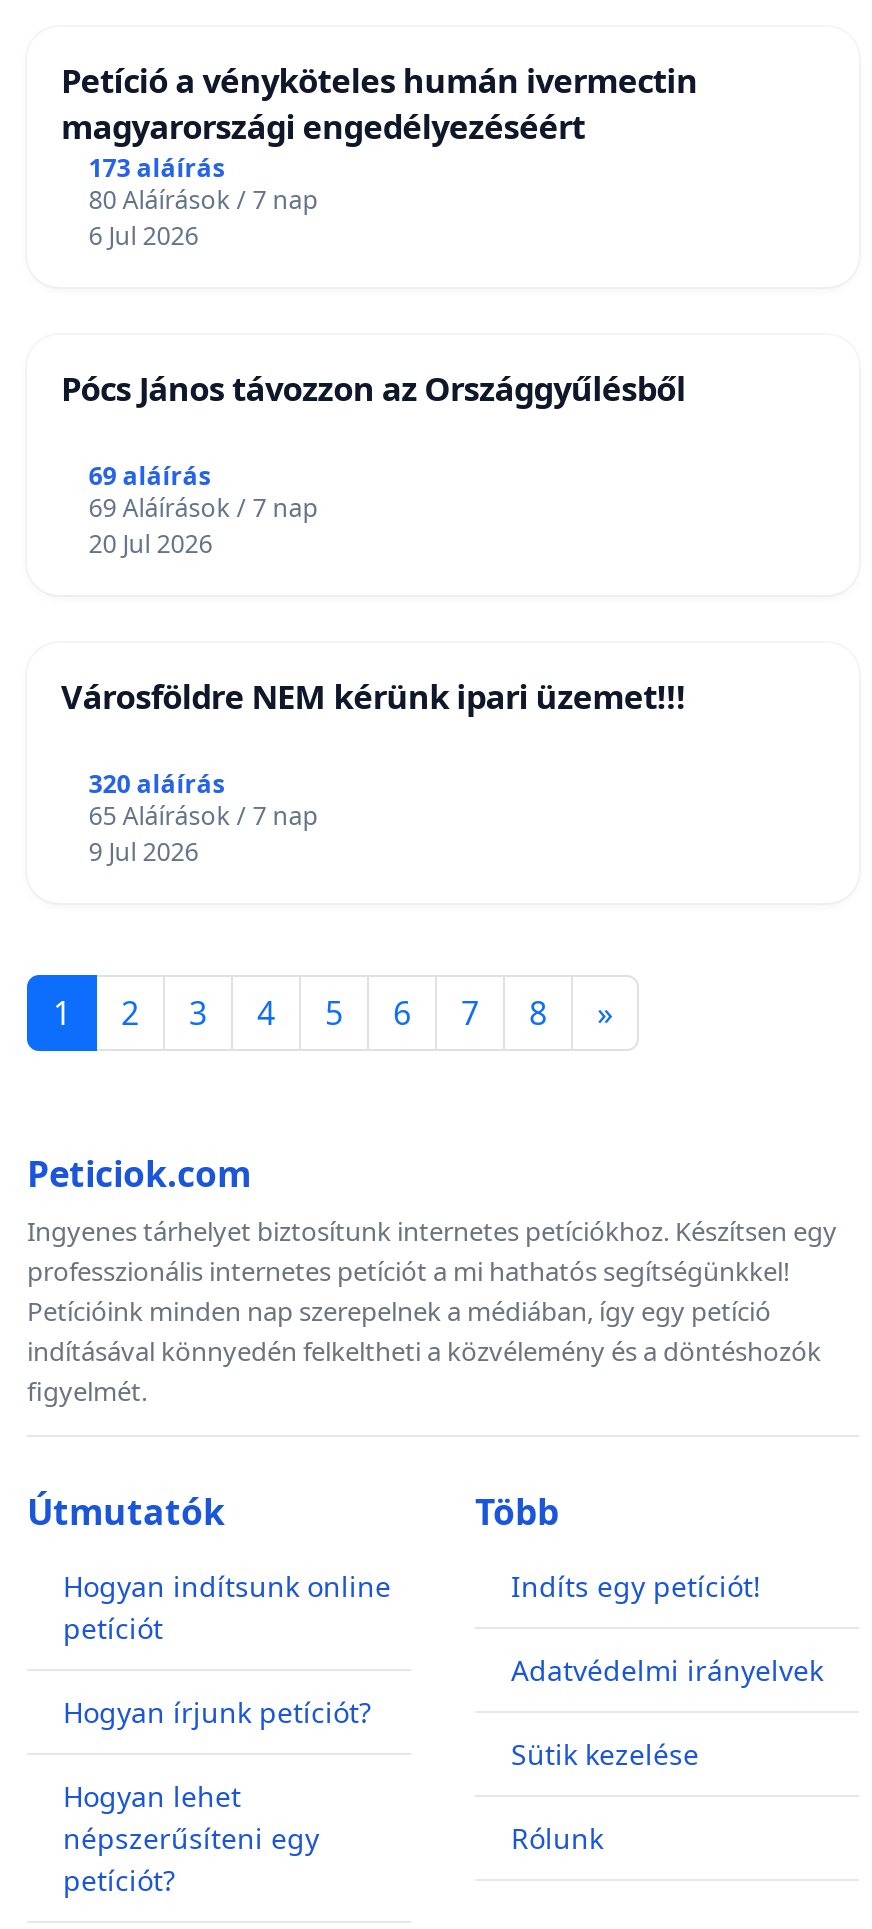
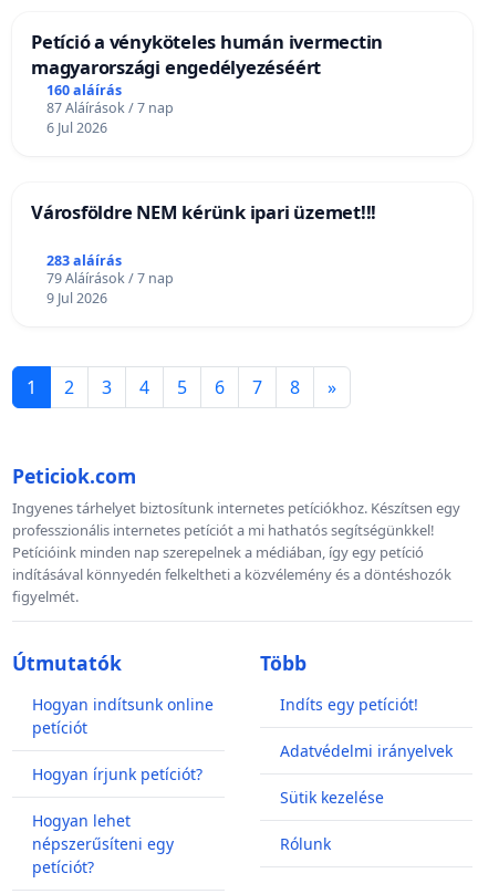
[89,150,225,184] 173 aláírás -> [46,80,121,99] 160 aláírás
[89,182,319,216] 80 Aláírások / 7 nap -> [46,98,173,117] 87 Aláírások / 7 nap
[61,364,685,560] Pócs János távozzon az Országgyűlésből | 69 aláírás | 69 Aláírások / 7 nap | 20 Jul 2026 -> none
[89,766,225,800] 320 aláírás -> [46,251,121,269] 283 aláírás
[89,798,319,832] 65 Aláírások / 7 nap -> [46,268,173,287] 79 Aláírások / 7 nap

